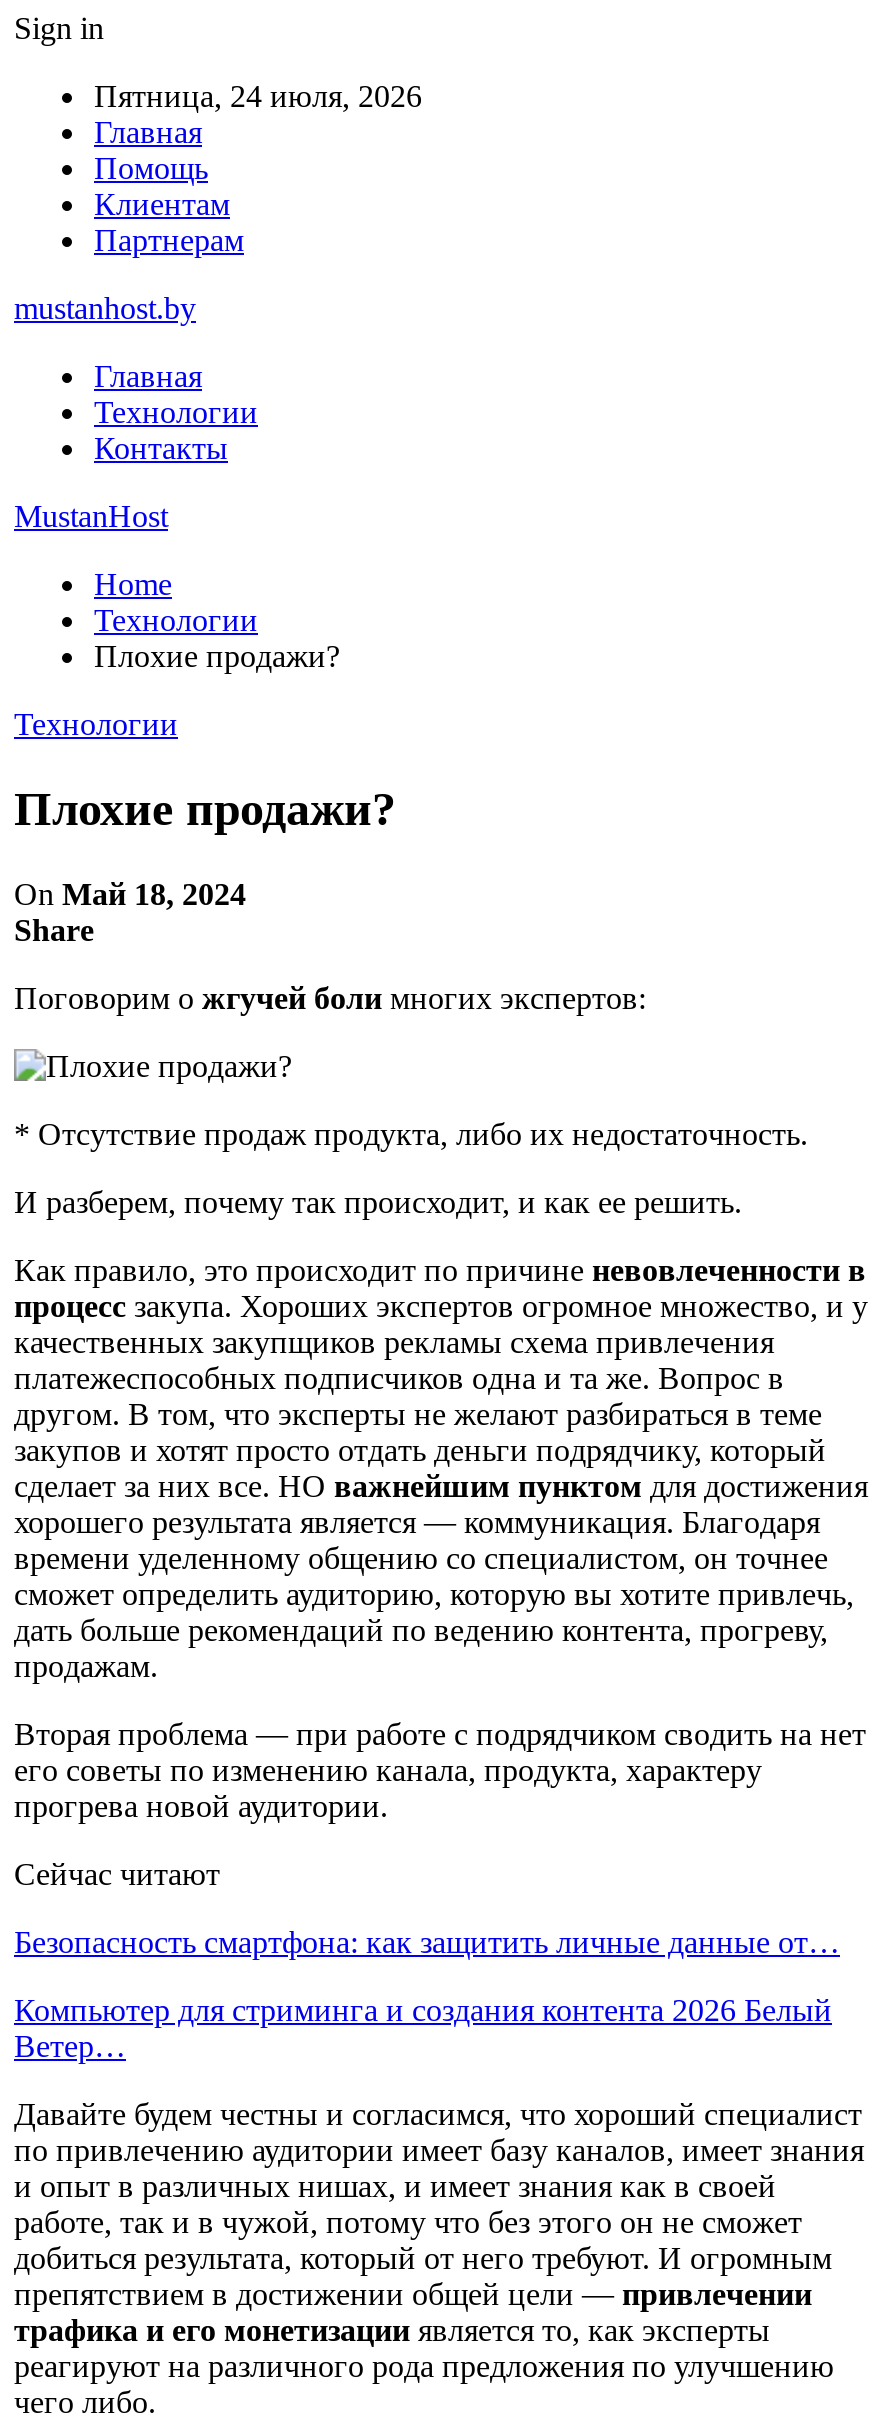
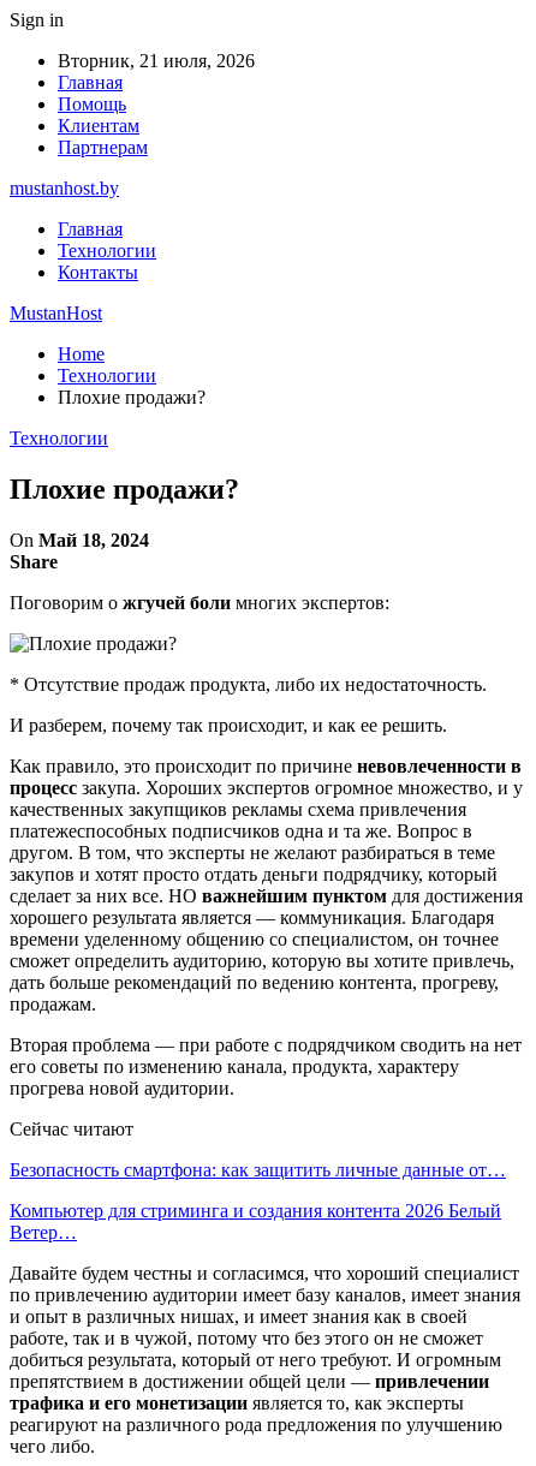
[94,79,422,113] Пятница, 24 июля, 2026 -> [58,50,255,71] Вторник, 21 июля, 2026

